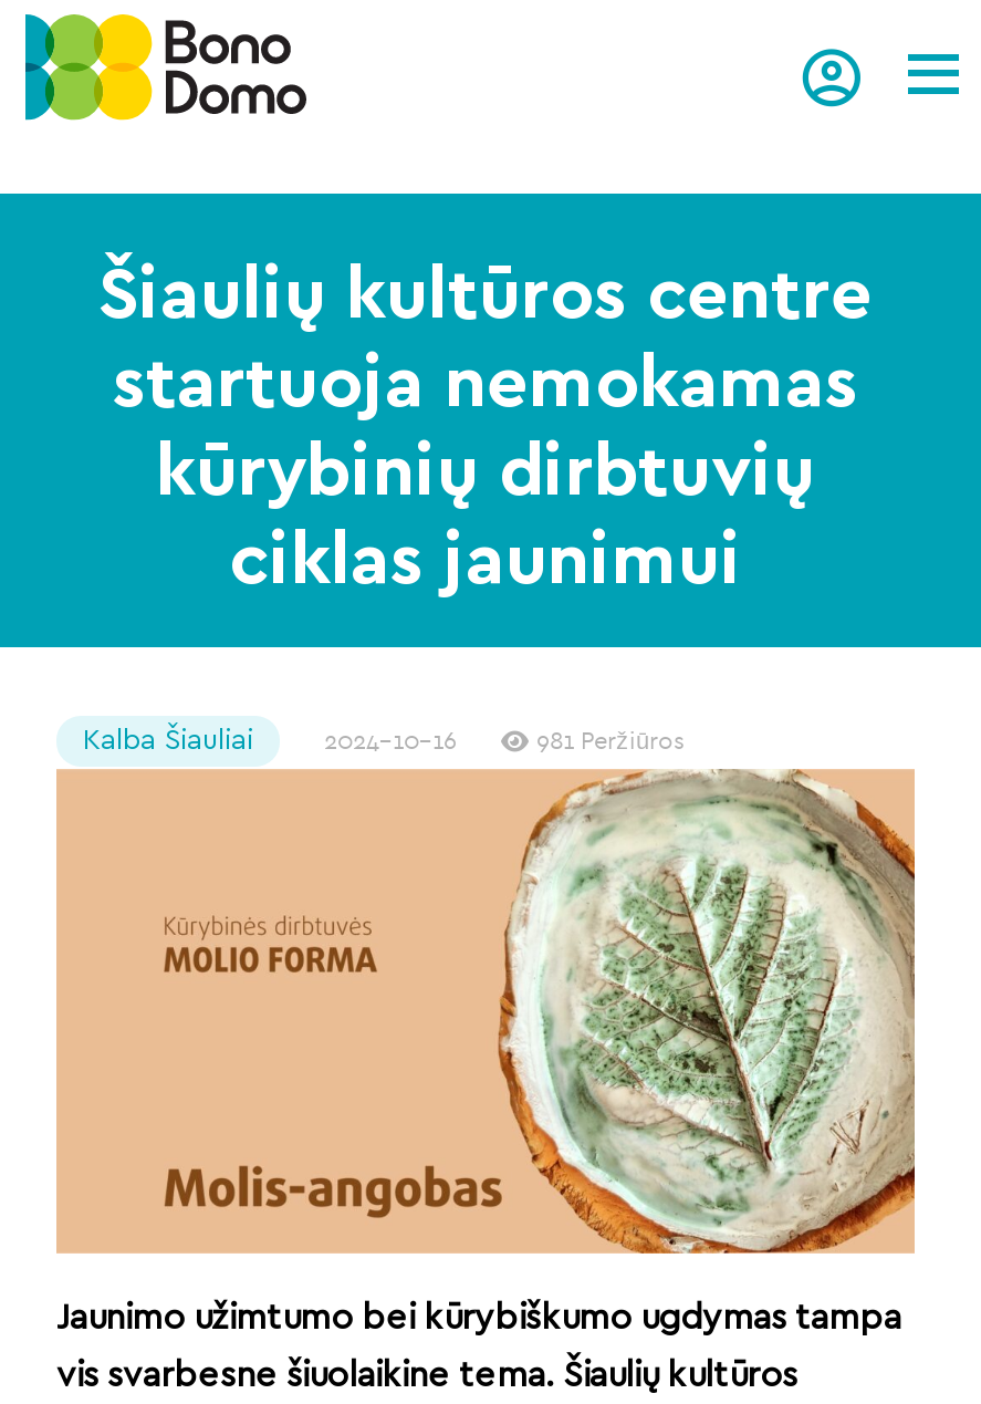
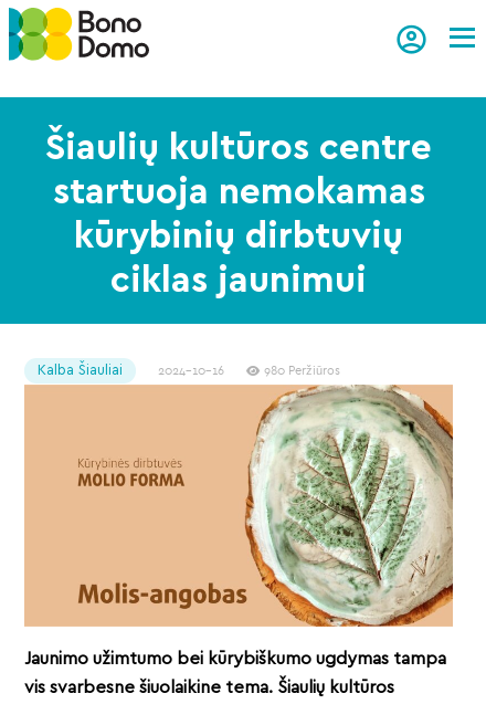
[536,725,685,756] 981 Peržiūros -> [264,363,340,378] 980 Peržiūros

